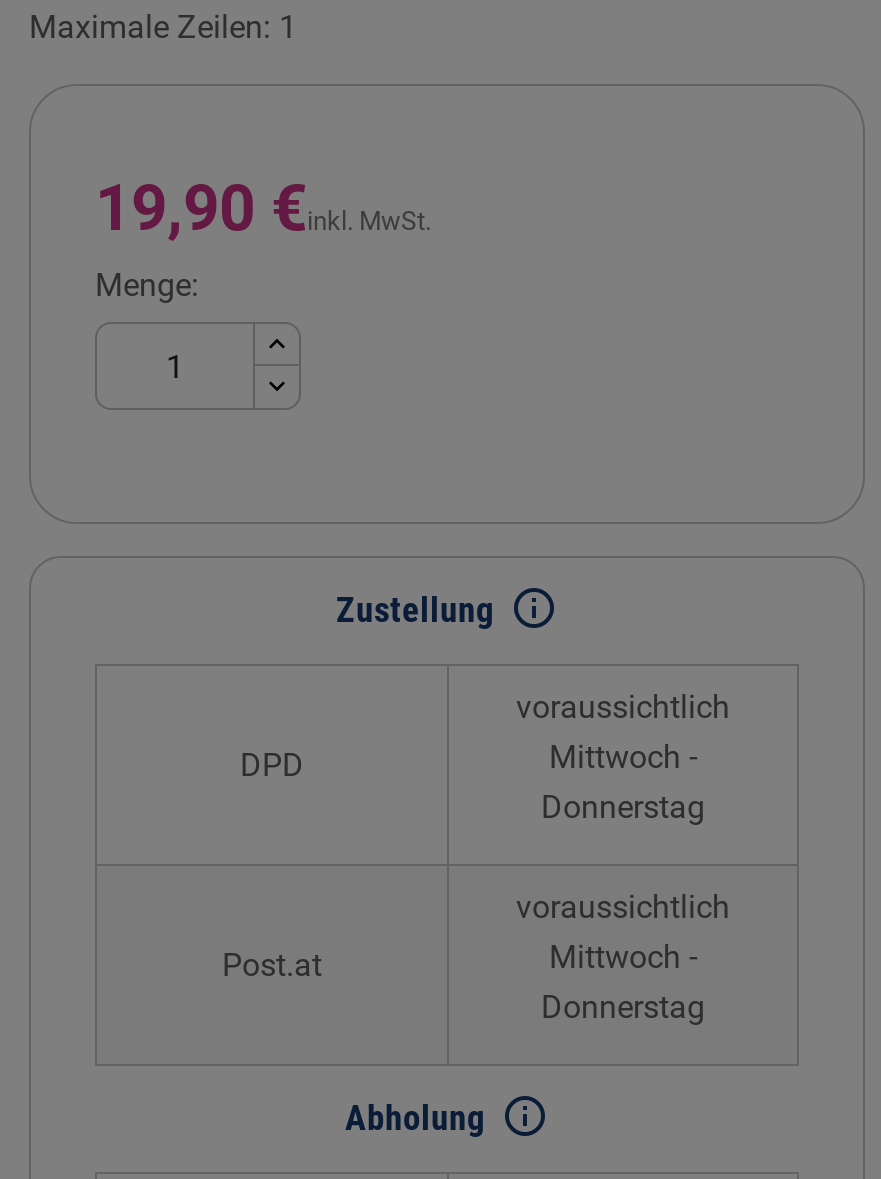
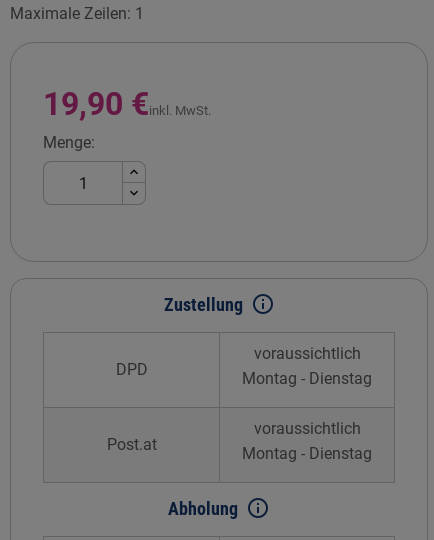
[541,738,705,826] Mittwoch - | Donnerstag -> [242,369,372,388] Montag - Dienstag
[541,938,705,1026] Mittwoch - | Donnerstag -> [242,444,372,463] Montag - Dienstag

